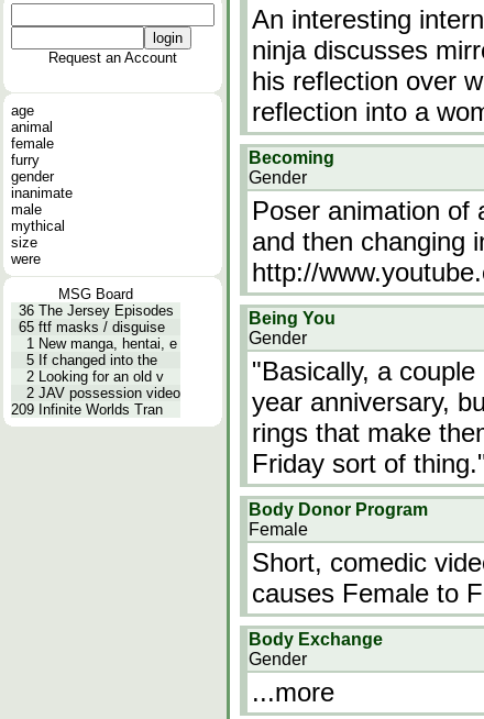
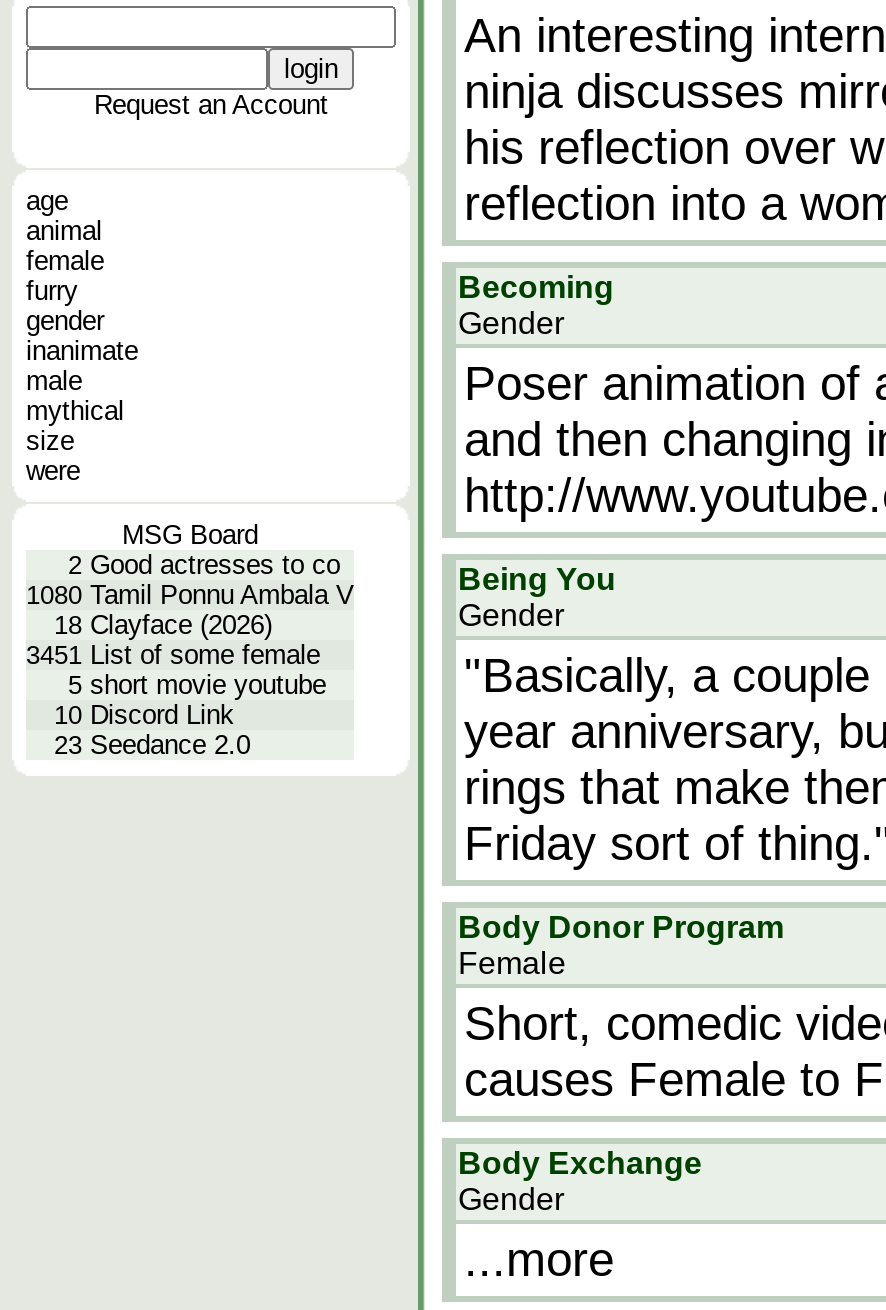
[11,302,180,418] 36 The Jersey Episodes | 65 ftf masks / disguise | 1 New manga, hentai, e | 5 If changed into the | 2 Looking for an old v | 2 JAV possession video | 209 Infinite Worlds Tran -> [26,550,354,760] 2 Good actresses to co | 1080 Tamil Ponnu Ambala V | 18 Clayface (2026) | 3451 List of some female | 5 short movie youtube | 10 Discord Link | 23 Seedance 2.0

